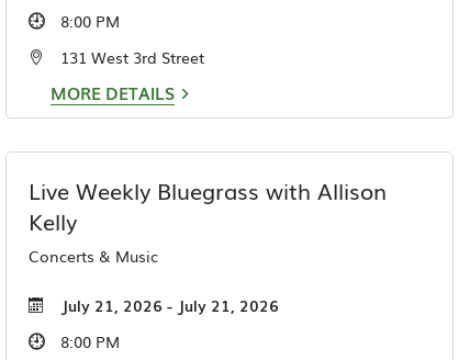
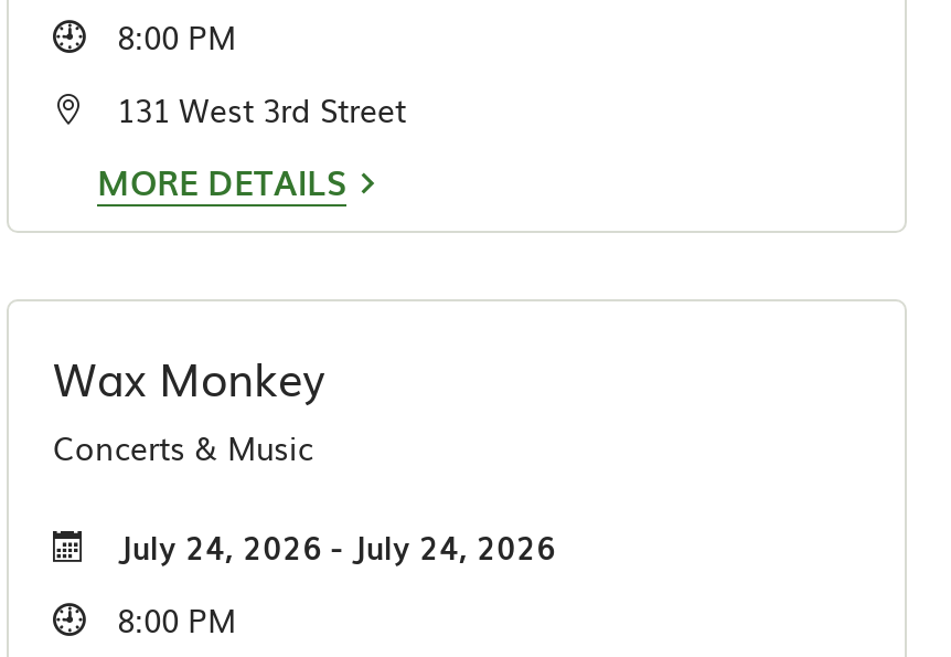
[29,173,387,237] Live Weekly Bluegrass with Allison | Kelly -> [53,343,324,410] Wax Monkey
[60,294,279,316] July 21, 2026 - July 21, 2026 -> [117,523,556,568] July 24, 2026 - July 24, 2026

